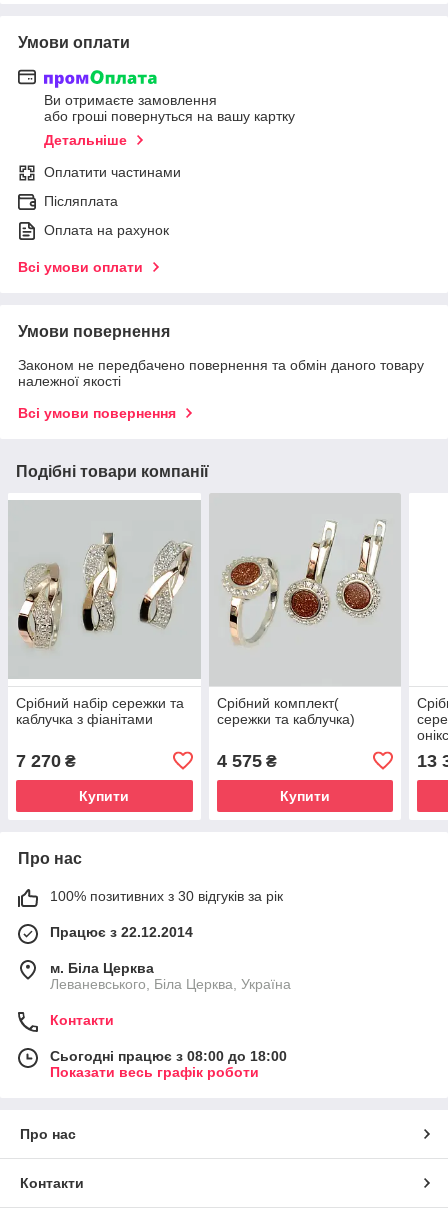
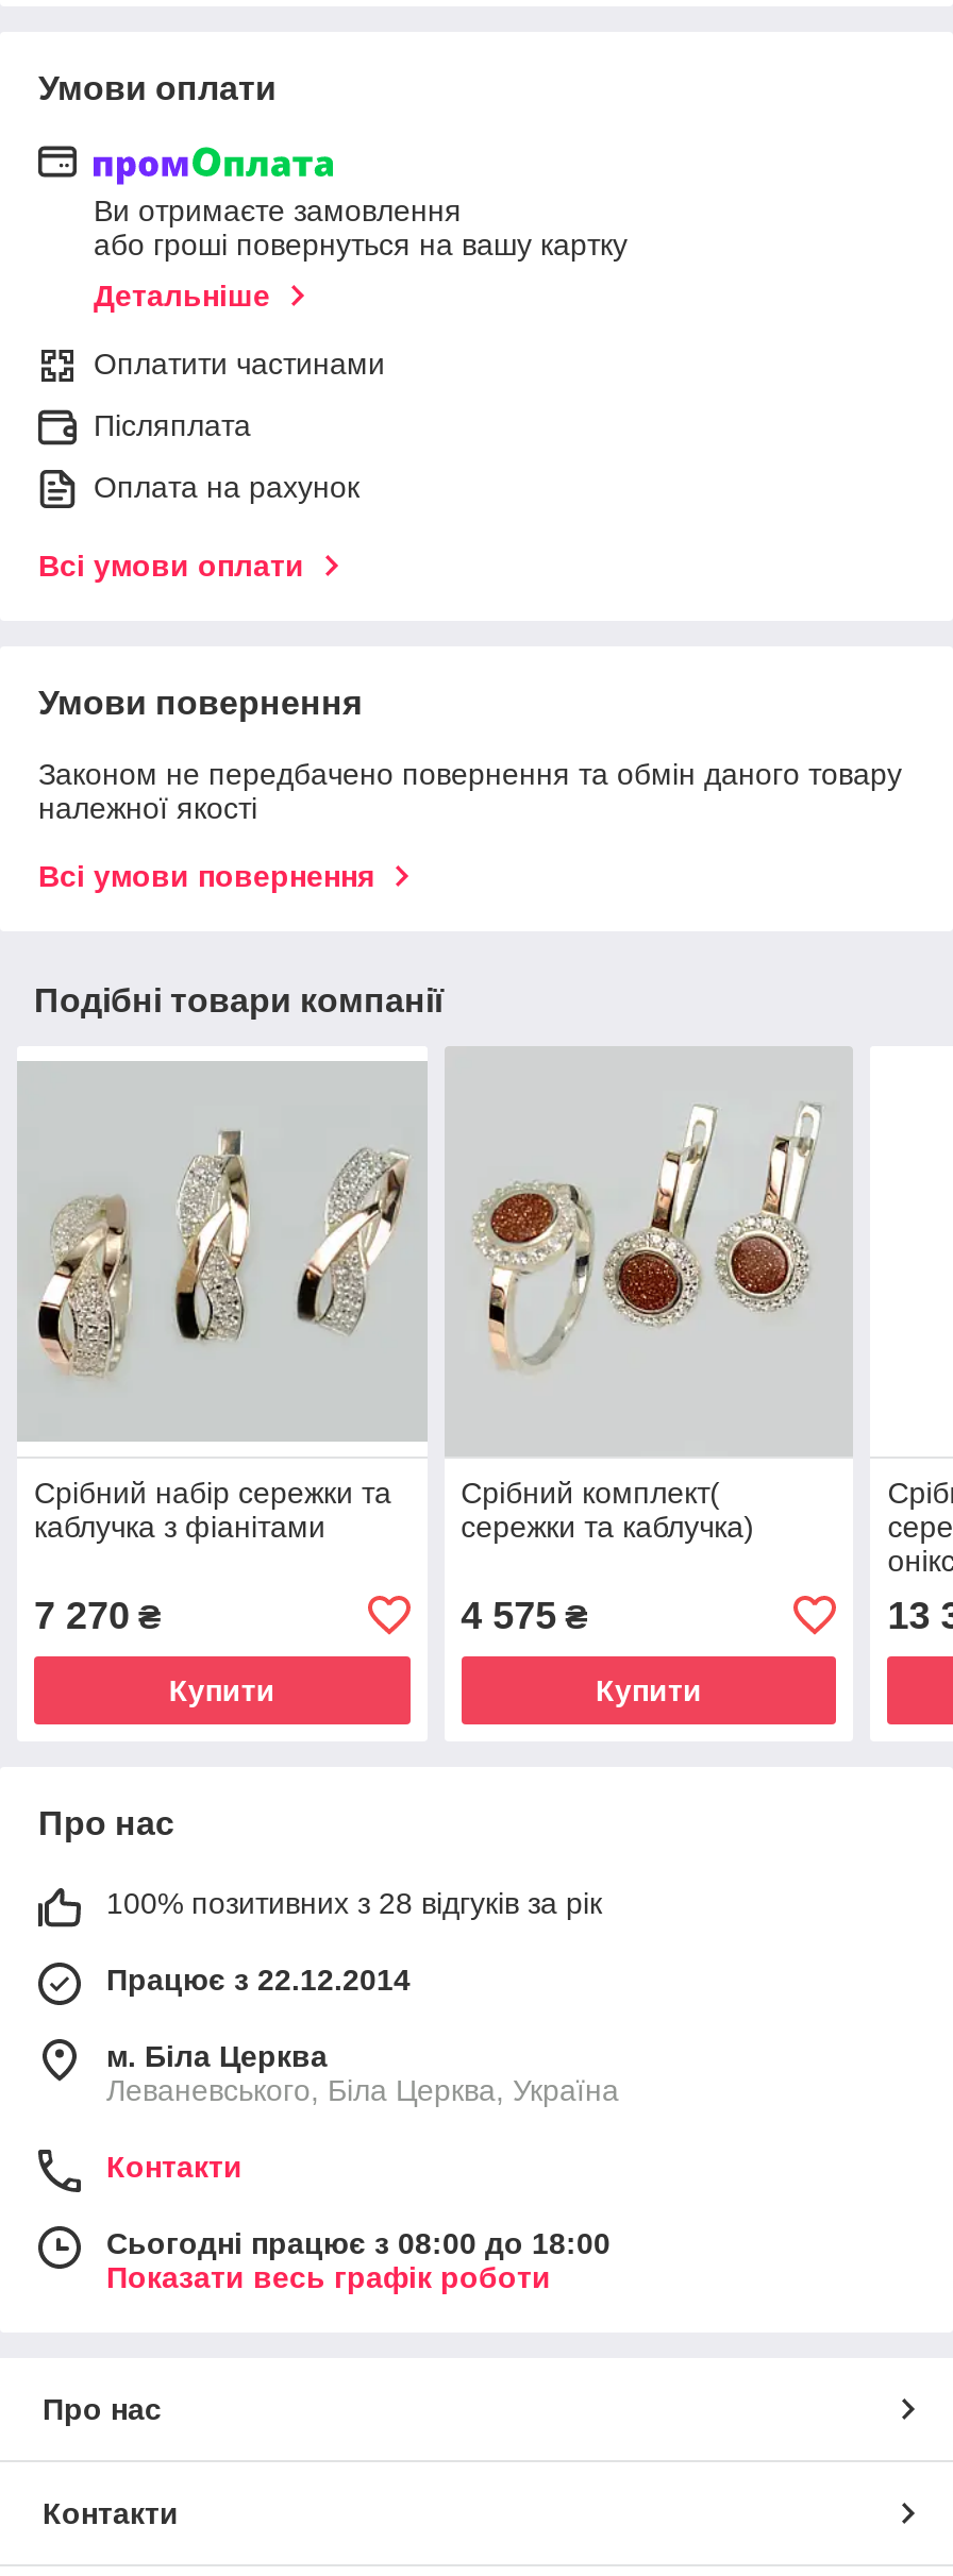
[50,888,283,904] 100% позитивних з 30 відгуків за рік -> [106,1886,602,1920] 100% позитивних з 28 відгуків за рік

